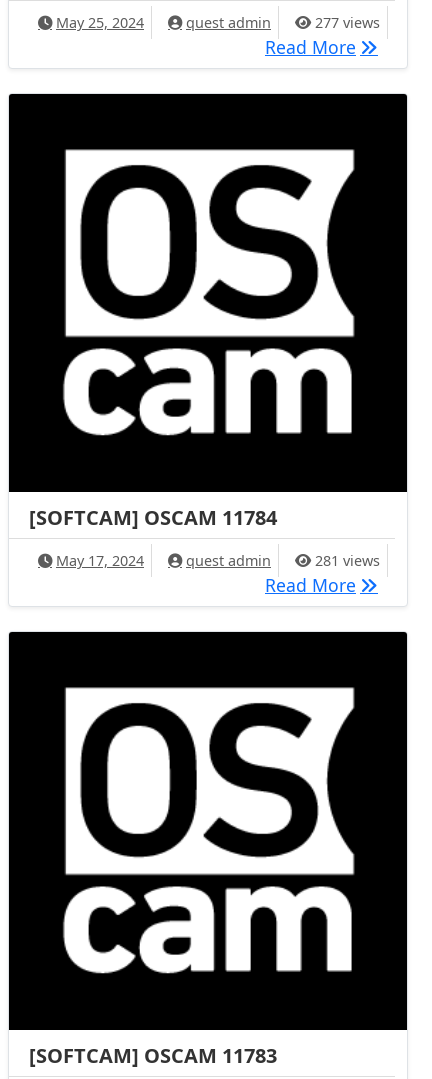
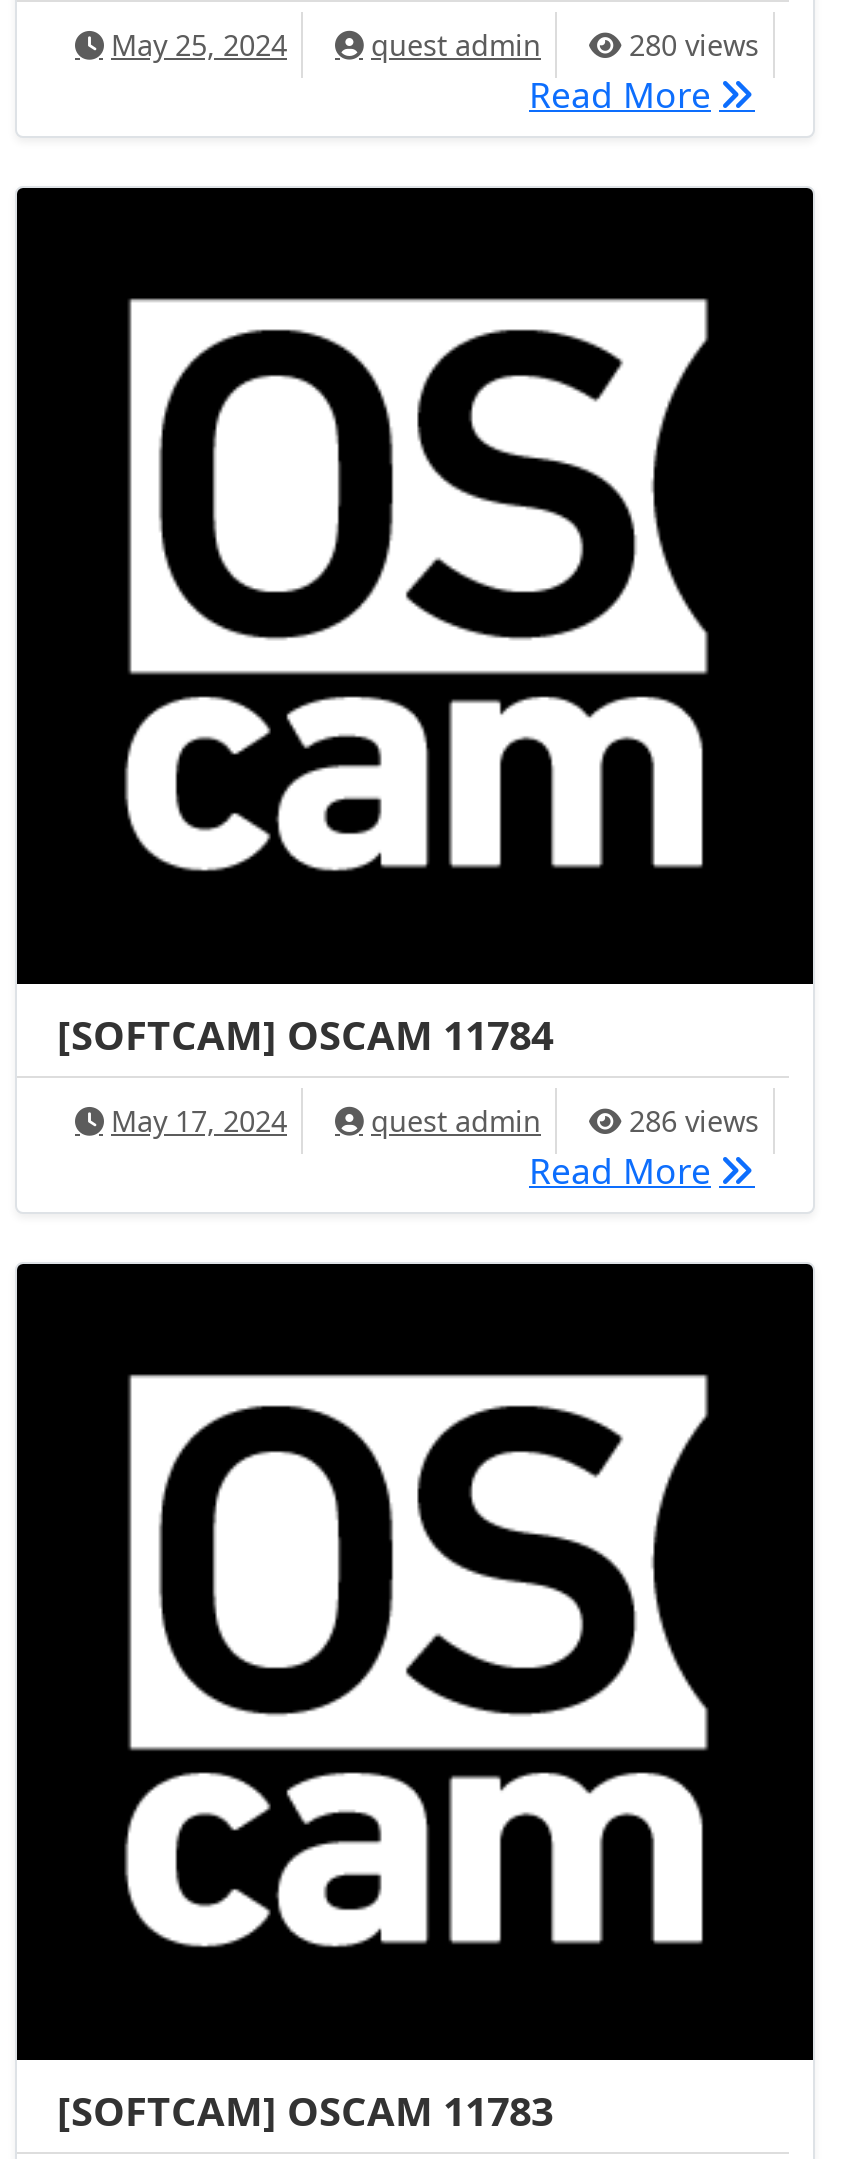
[315,13,380,32] 277 views -> [629,26,759,64] 280 views
[315,551,380,570] 281 views -> [629,1102,759,1140] 286 views

